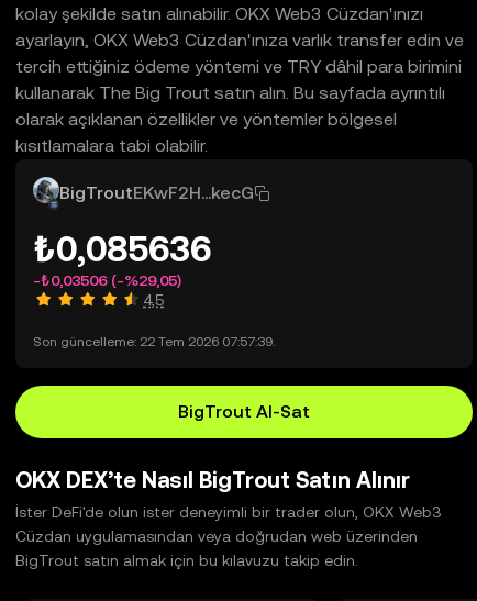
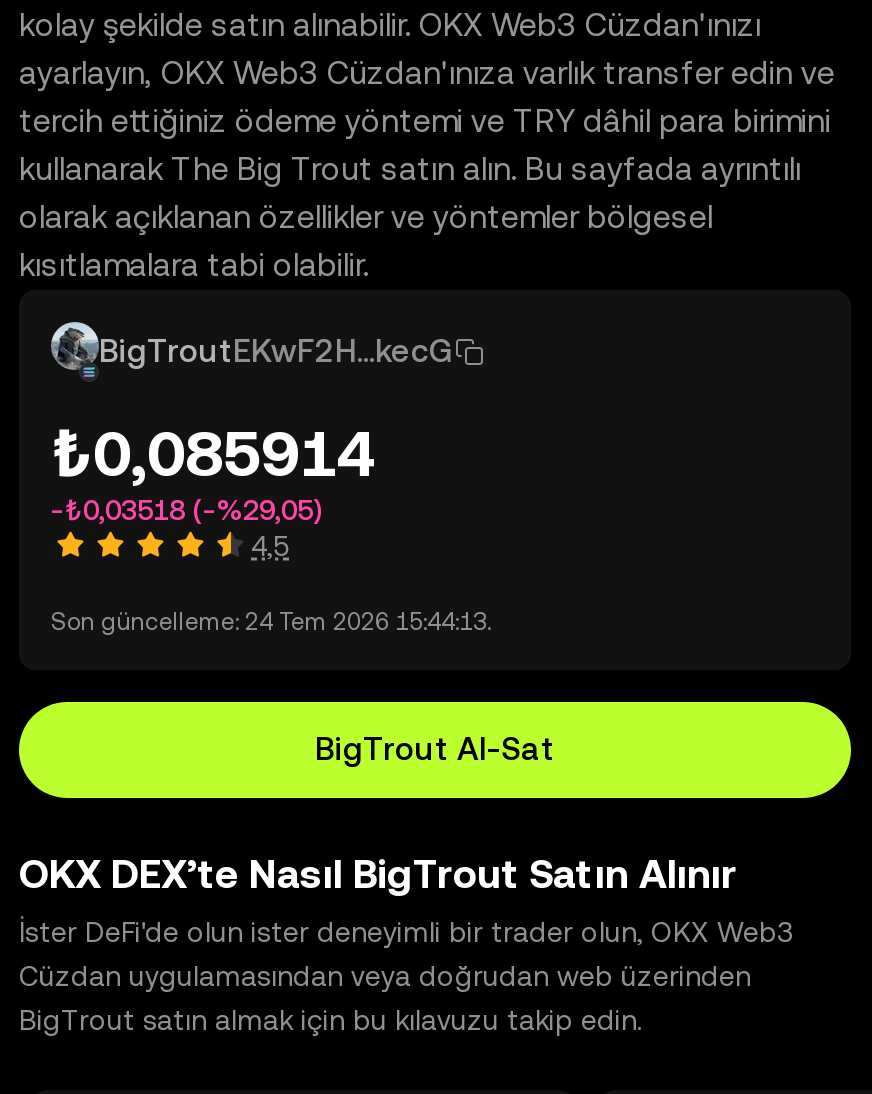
[33,229,211,269] ₺0,085636 -> [51,416,375,490] ₺0,085914
[33,271,181,289] -₺0,03506 (-%29,05) -> [51,494,321,526] -₺0,03518 (-%29,05)
[33,334,275,349] Son güncelleme: 22 Tem 2026 07:57:39. -> [51,608,491,636] Son güncelleme: 24 Tem 2026 15:44:13.

